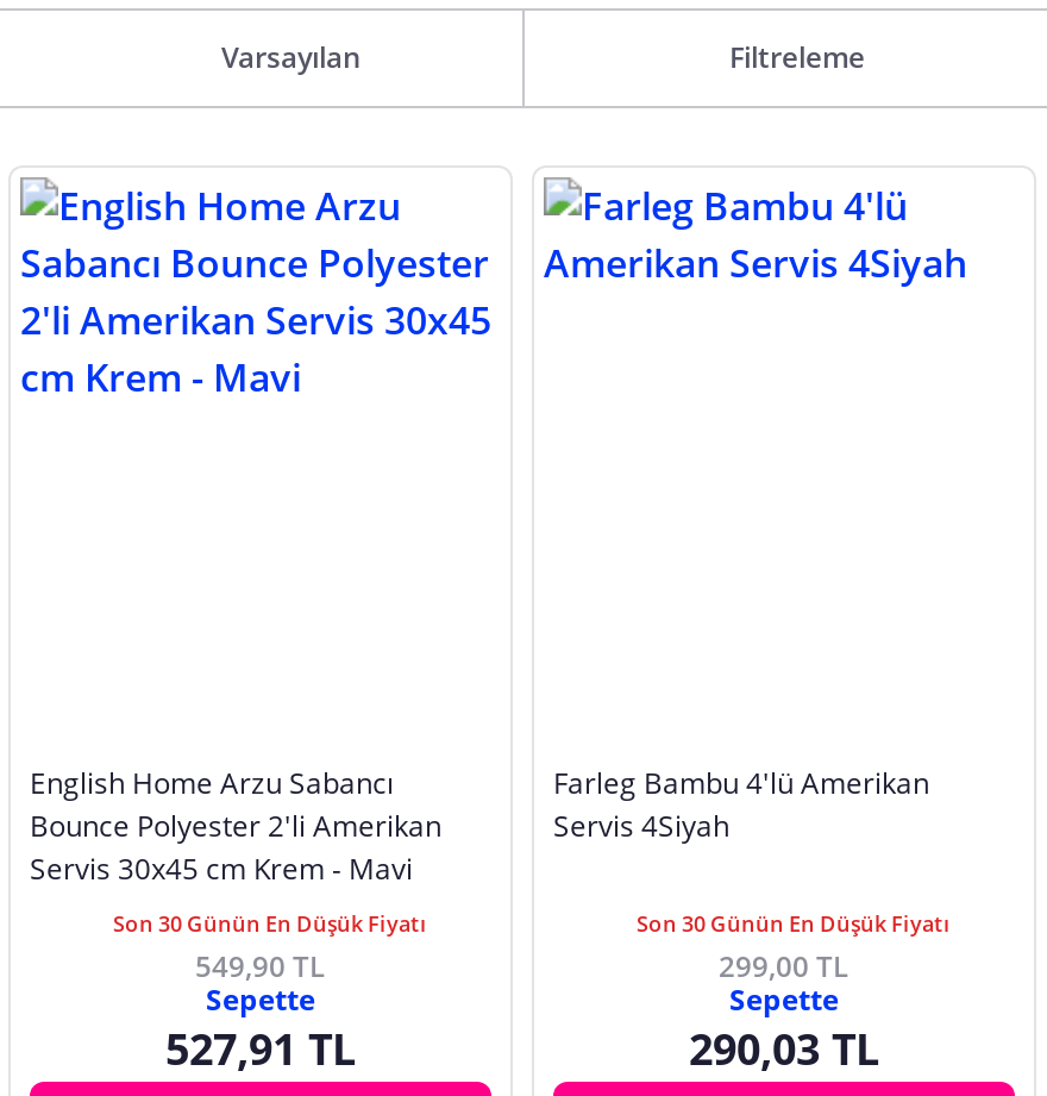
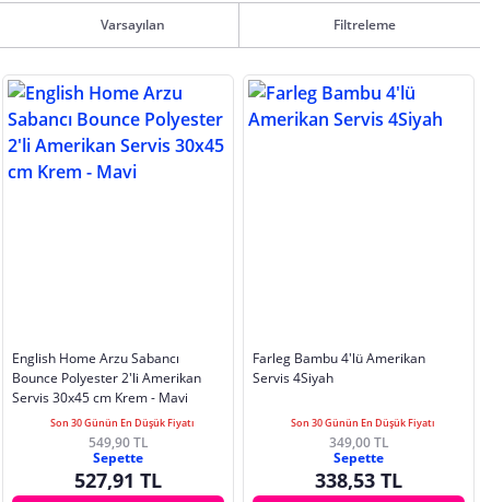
[719,947,849,987] 299,00 TL -> [329,434,389,452] 349,00 TL
[689,1021,879,1078] 290,03 TL -> [315,467,402,494] 338,53 TL

